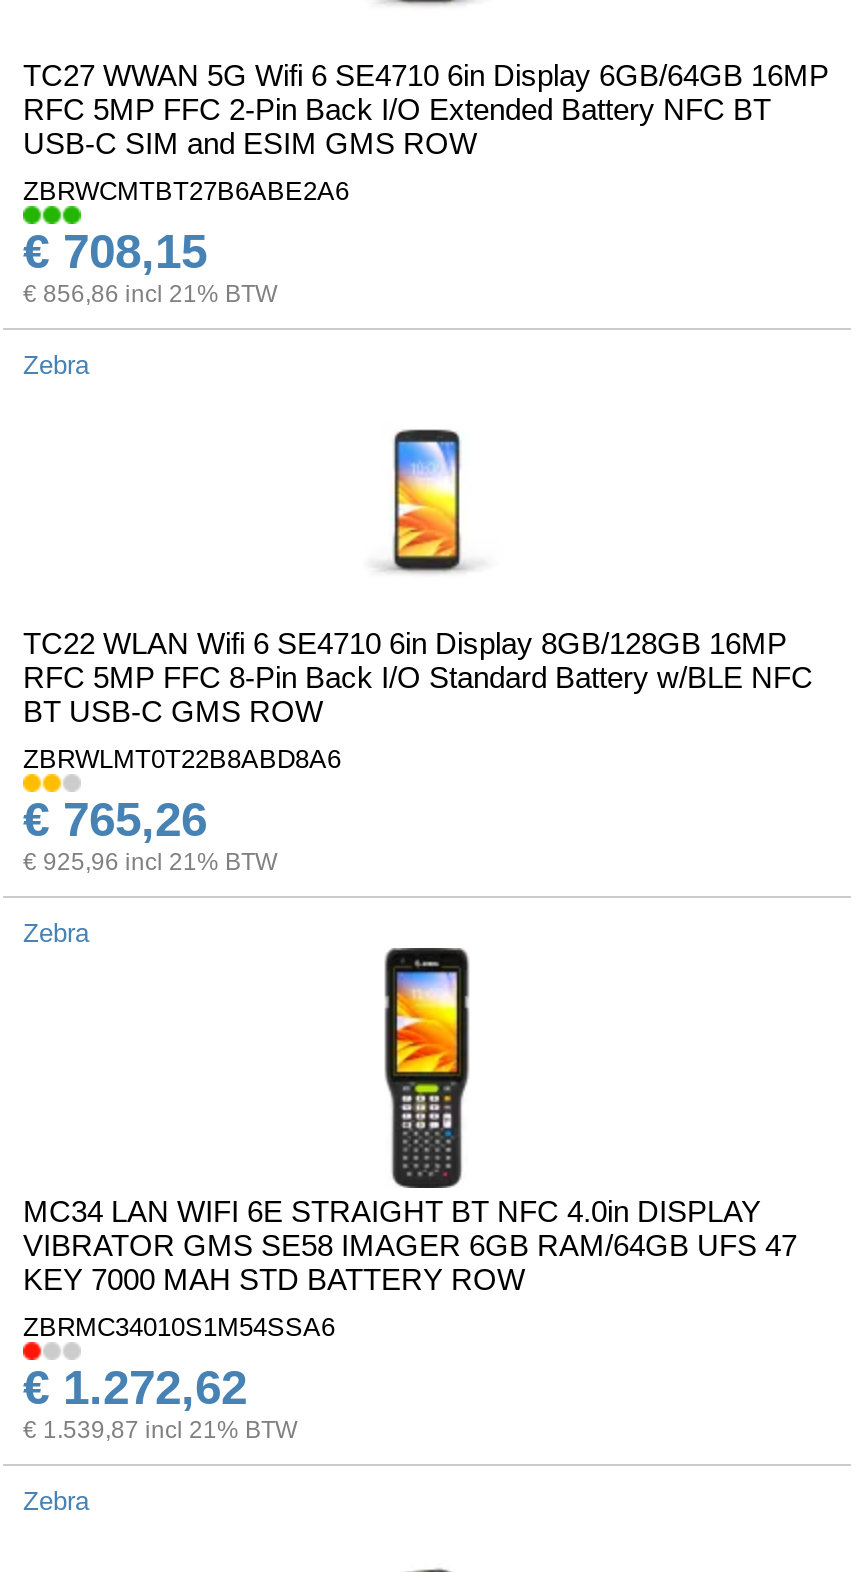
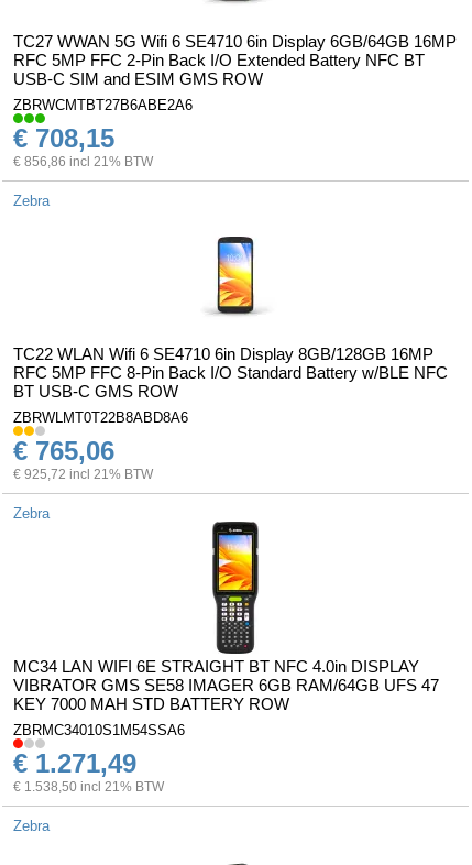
[23,792,207,846] € 765,26 -> [13,436,114,466] € 765,06
[23,848,277,876] € 925,96 incl 21% BTW -> [13,467,153,482] € 925,72 incl 21% BTW
[23,1360,247,1414] € 1.272,62 -> [13,748,136,778] € 1.271,49
[23,1416,297,1444] € 1.539,87 incl 21% BTW -> [13,779,164,795] € 1.538,50 incl 21% BTW

